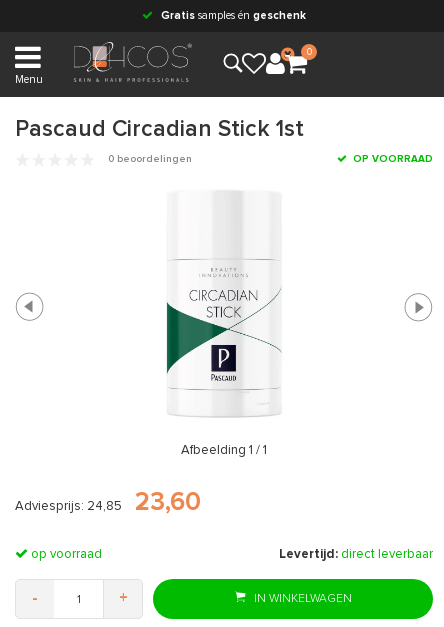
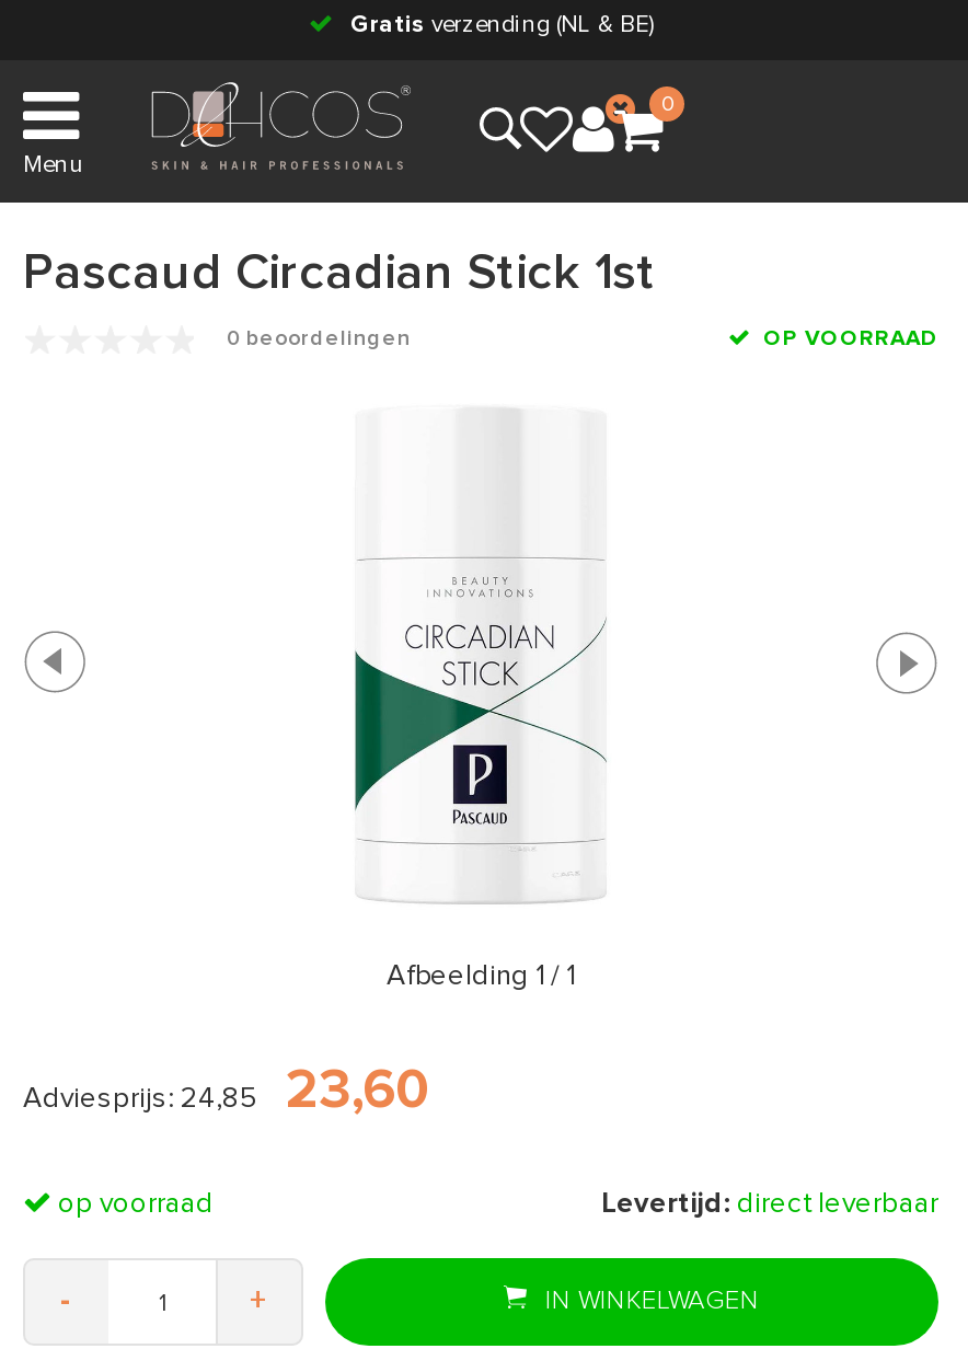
[161,10,306,21] Gratis samples én geschenk -> [350,12,653,36] Gratis verzending (NL & BE)

